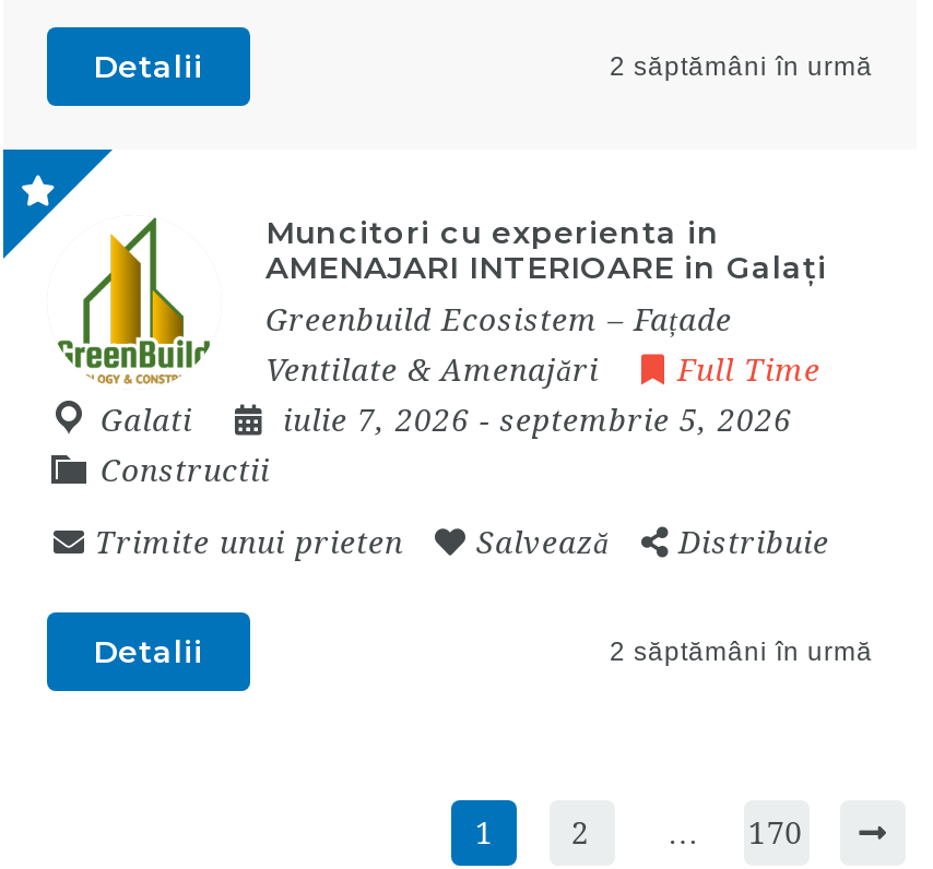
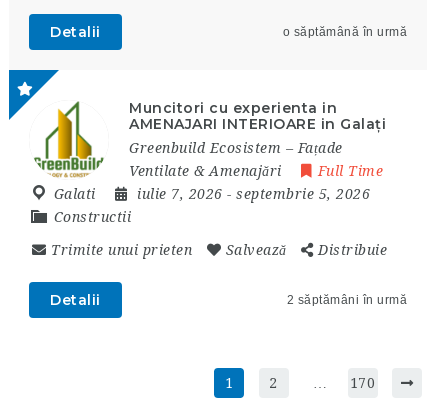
[610,51,873,82] 2 săptămâni în urmă -> [282,25,407,39] o săptămână în urmă

